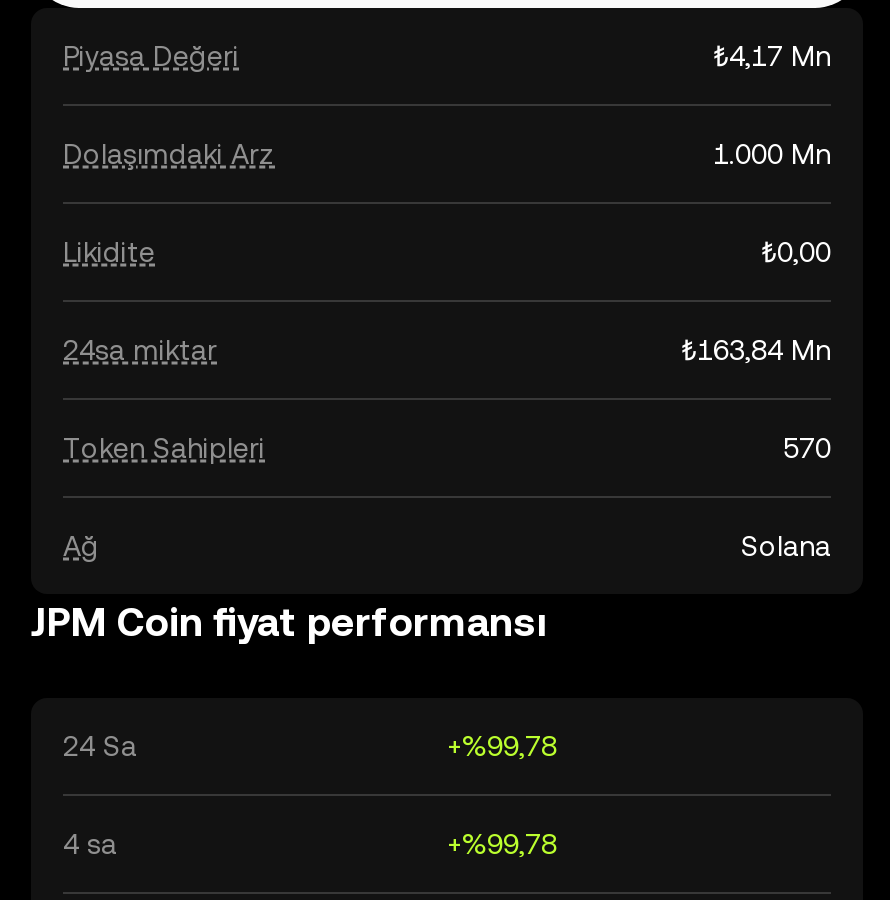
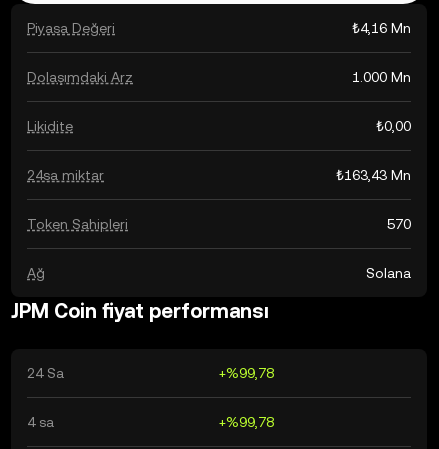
[713,40,831,72] ₺4,17 Mn -> [352,20,411,36] ₺4,16 Mn
[681,334,831,366] ₺163,84 Mn -> [336,167,411,183] ₺163,43 Mn

